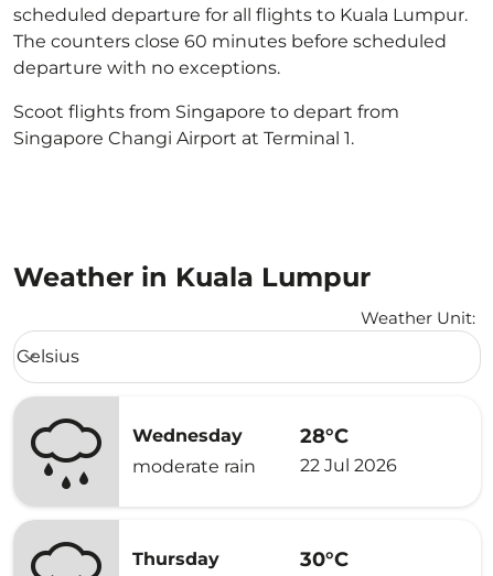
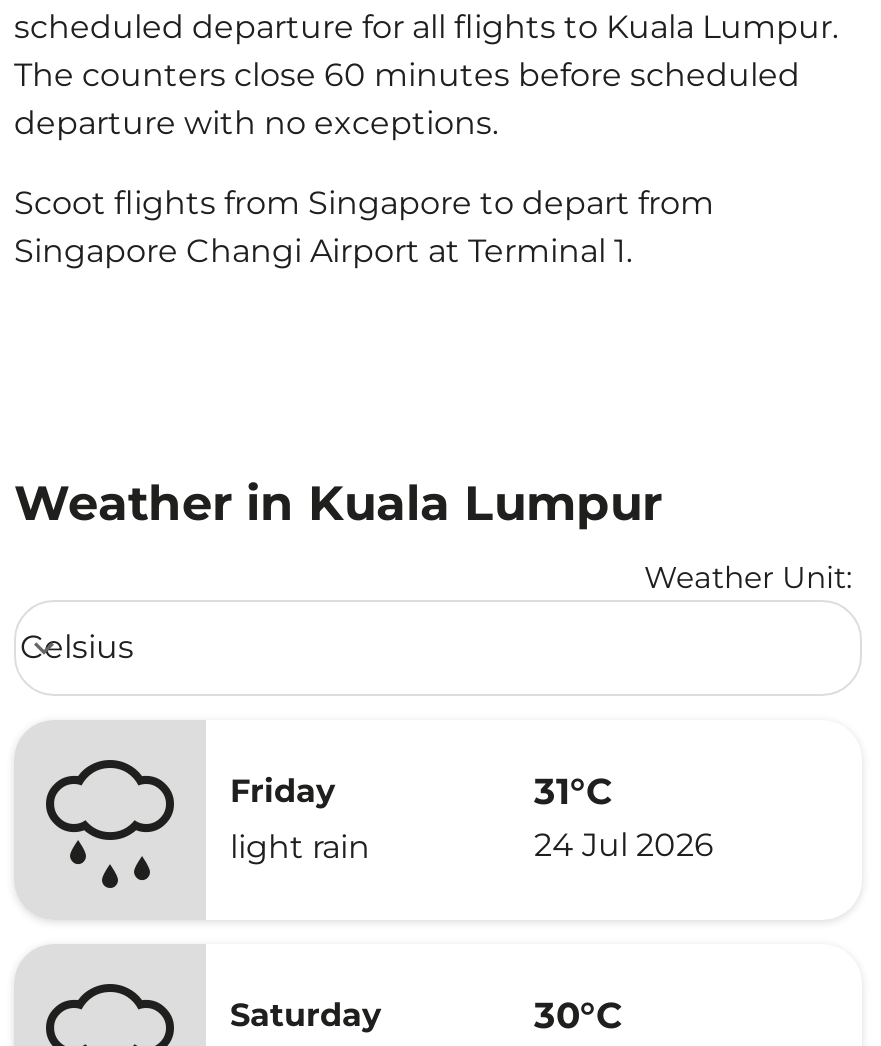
[132,425,243,446] Wednesday -> [230,772,336,810] Friday
[300,423,397,475] 28°C | 22 Jul 2026 -> [534,769,714,863] 31°C | 24 Jul 2026
[132,456,256,477] moderate rain -> [230,828,370,866] light rain
[132,548,219,569] Thursday -> [230,996,382,1034] Saturday

